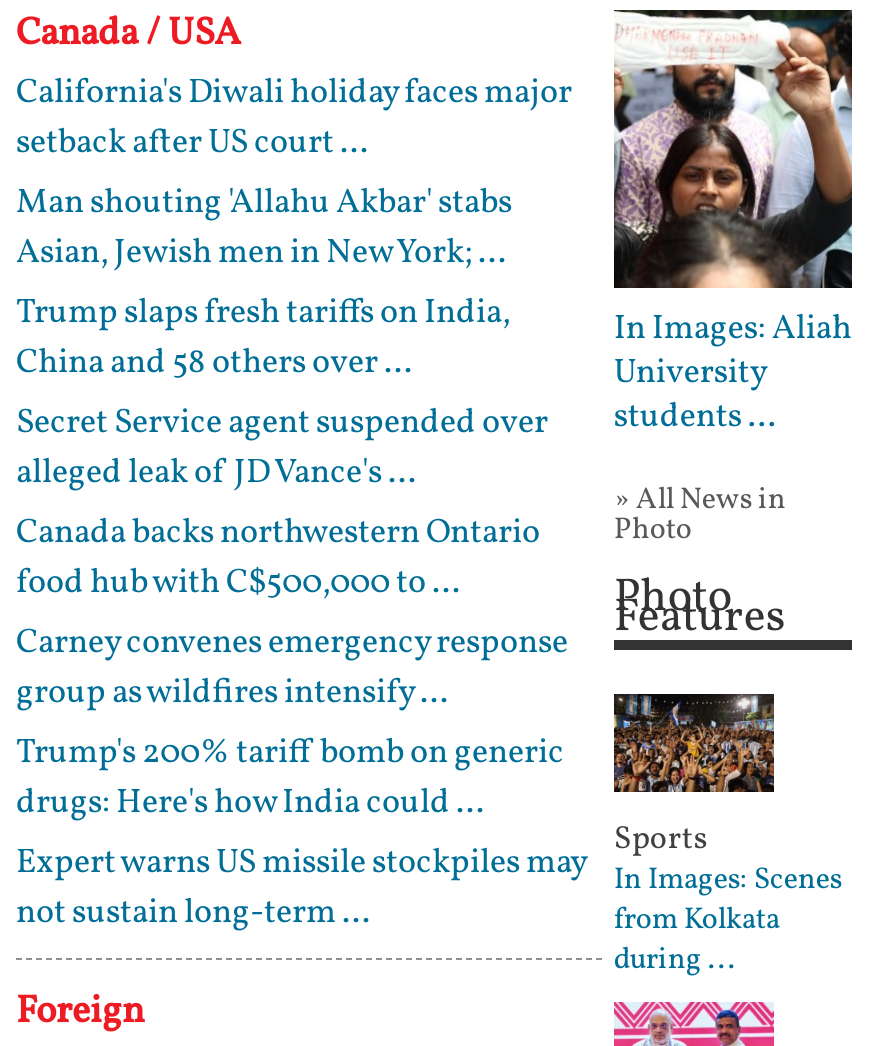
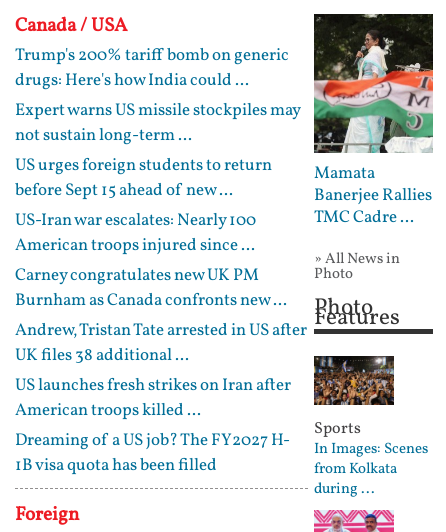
[612,10,854,440] [image] | In Images: Aliah | University | students ... -> [313,14,434,229] [image] | Mamata | Banerjee Rallies | TMC Cadre ...
[16,70,572,716] California's Diwali holiday faces major | setback after US court ... | Man shouting 'Allahu Akbar' stabs | Asian, Jewish men in New York; ... | Trump slaps fresh tariffs on India, | China and 58 others over ... | Secret Service agent suspended over | alleged leak of JD Vance's ... | Canada backs northwestern Ontario | food hub with C$500,000 to ... | Carney convenes emergency response | group as wildfires intensify ... -> none
moved [16,730,586,936] -> [15,44,300,147]: Trump's 200% tariff bomb on generic | drugs: Here's how India could ... | Expert warns US missile stockpiles may | not sustain long-term ...
none -> [15,154,307,477] US urges foreign students to return | before Sept 15 ahead of new ... | US-Iran war escalates: Nearly 100 | American troops injured since ... | Carney congratulates new UK PM | Burnham as Canada confronts new ... | Andrew, Tristan Tate arrested in US after | UK files 38 additional ... | US launches fresh strikes on Iran after | American troops killed ... | Dreaming of a US job? The FY2027 H- | 1B visa quota has been filled

